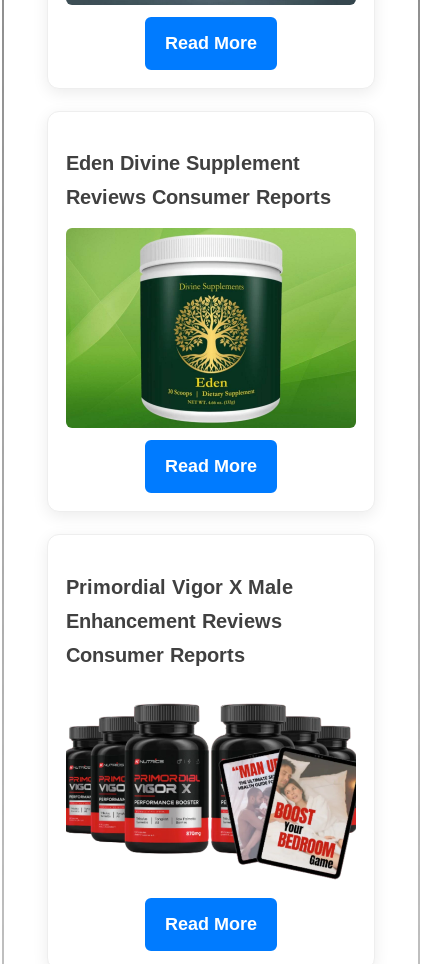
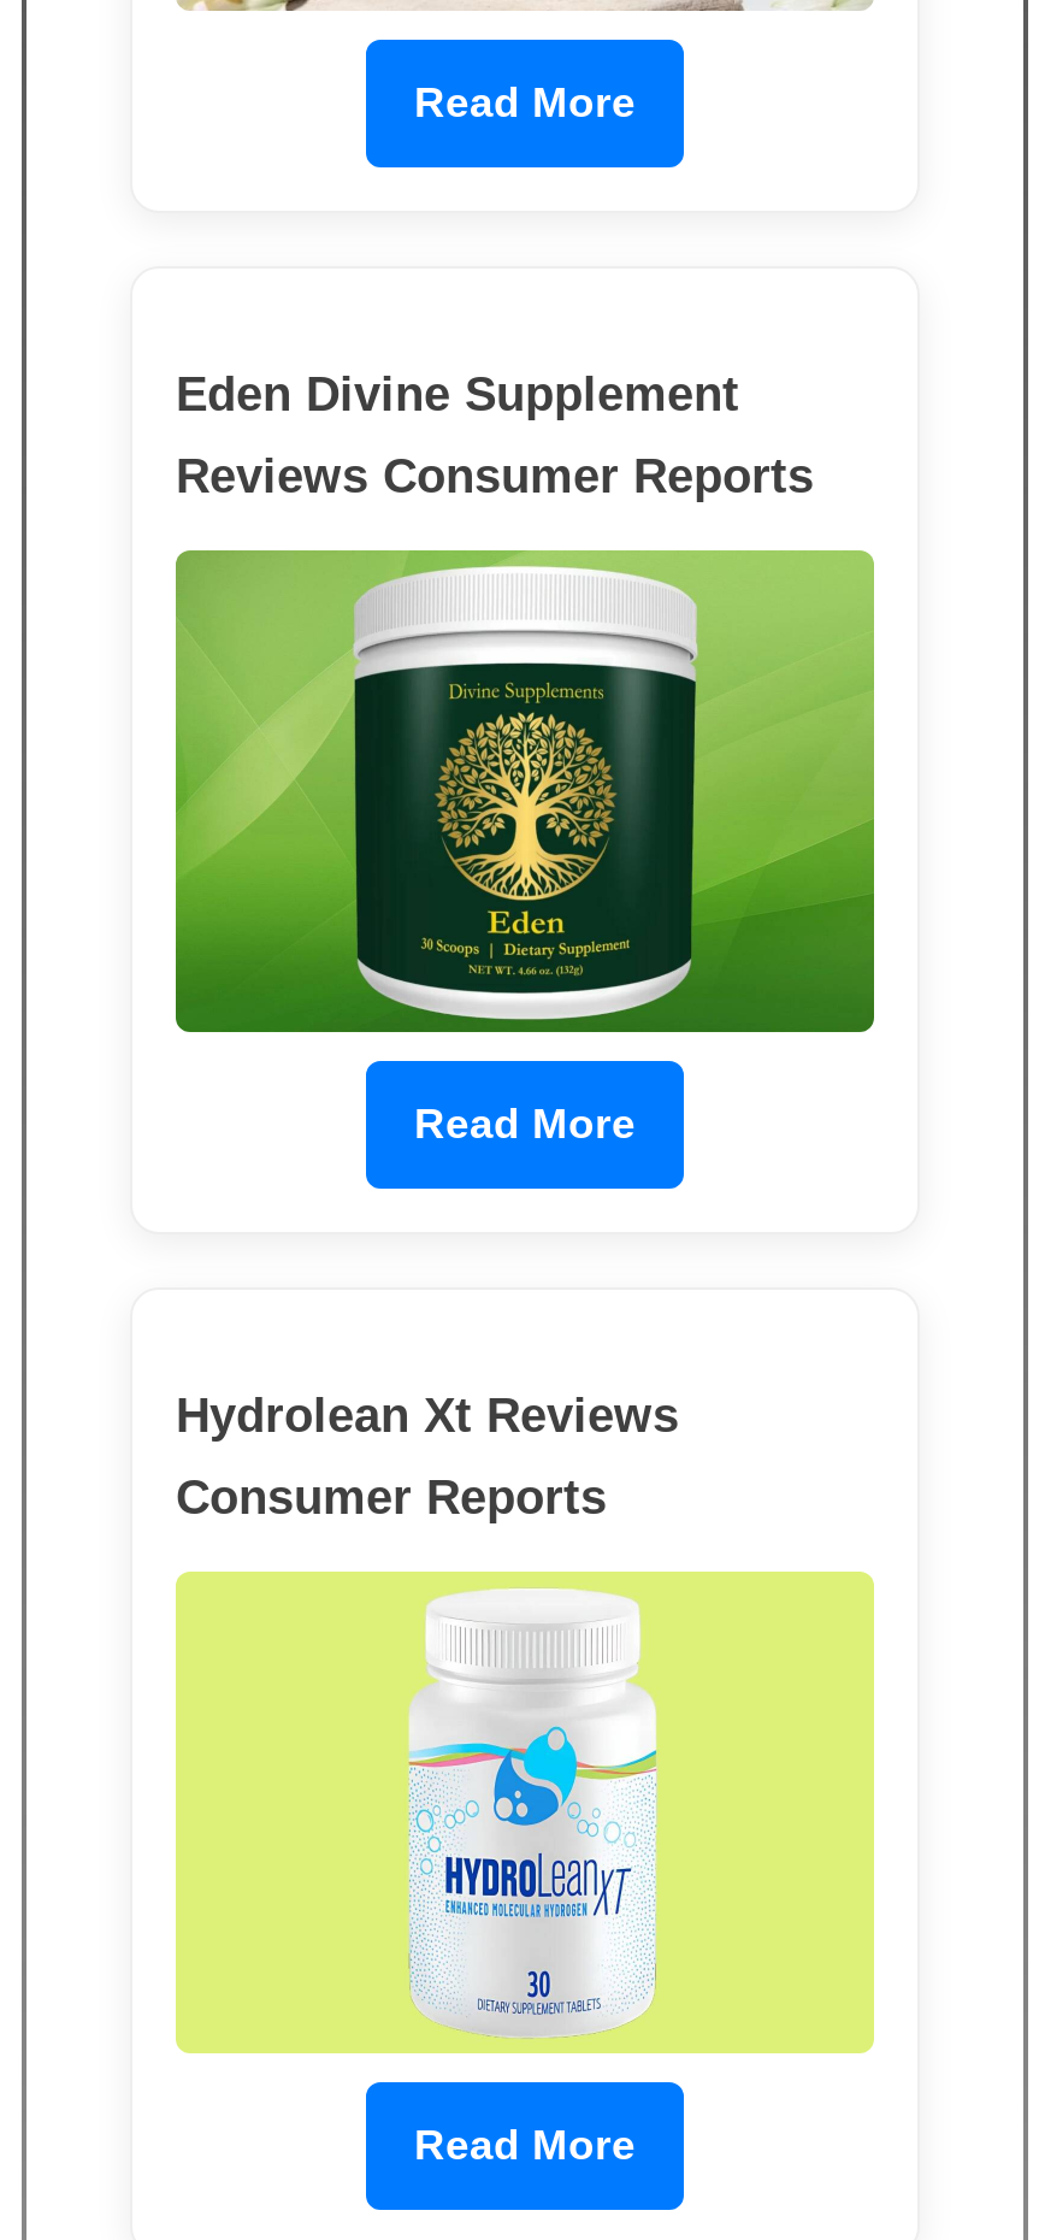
[66,576,293,632] Primordial Vigor X Male | Enhancement Reviews -> [176,1387,679,1440] Hydrolean Xt Reviews
[65,687,357,886] [image] -> [173,1570,876,2055] [image]

